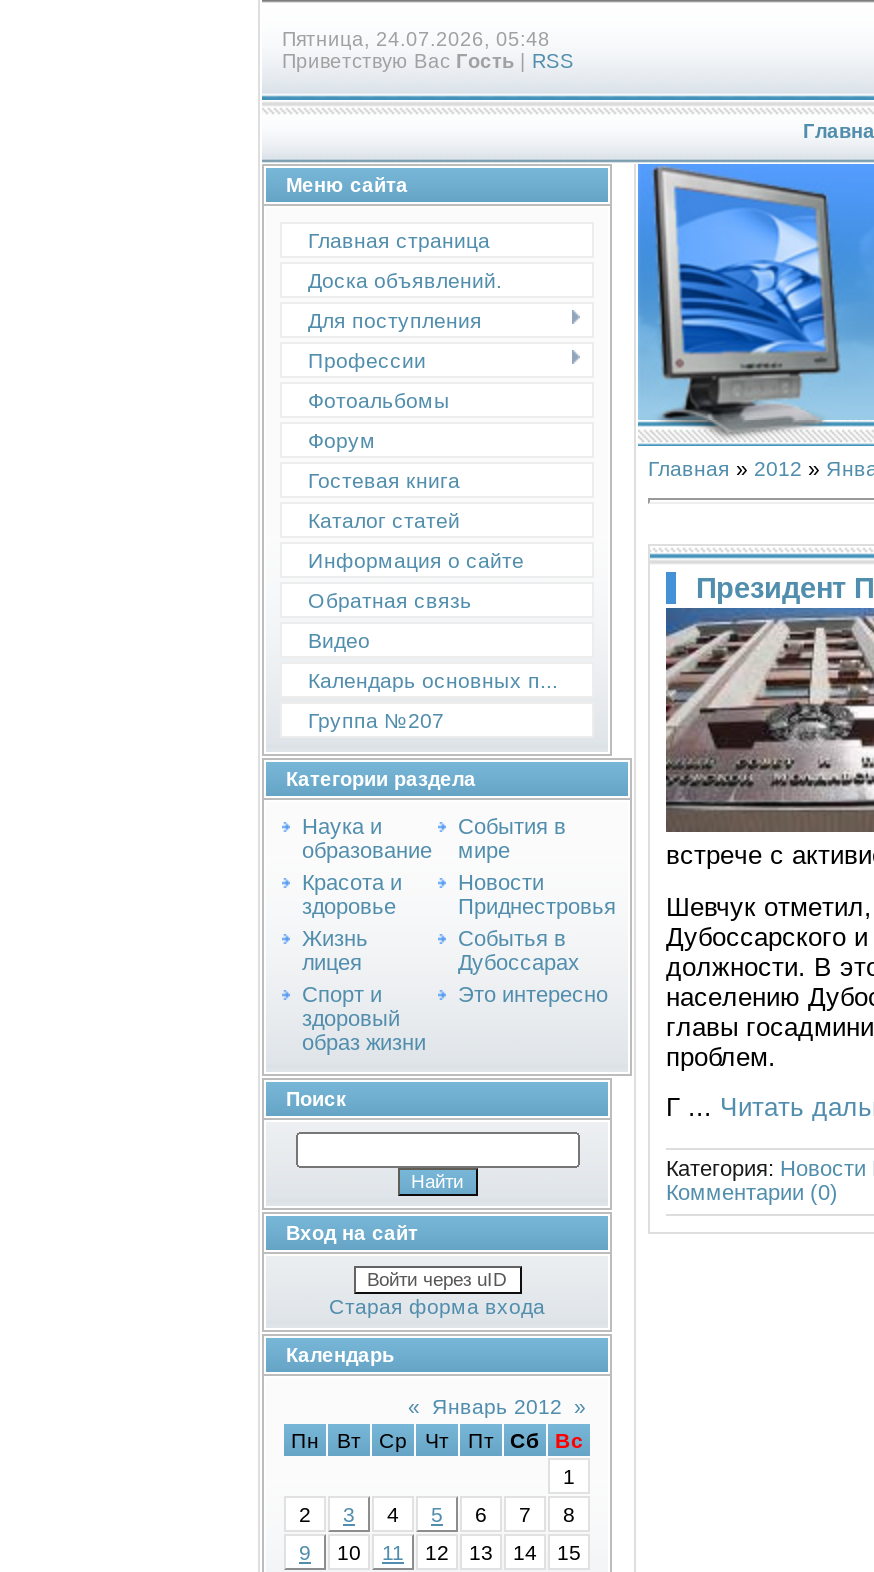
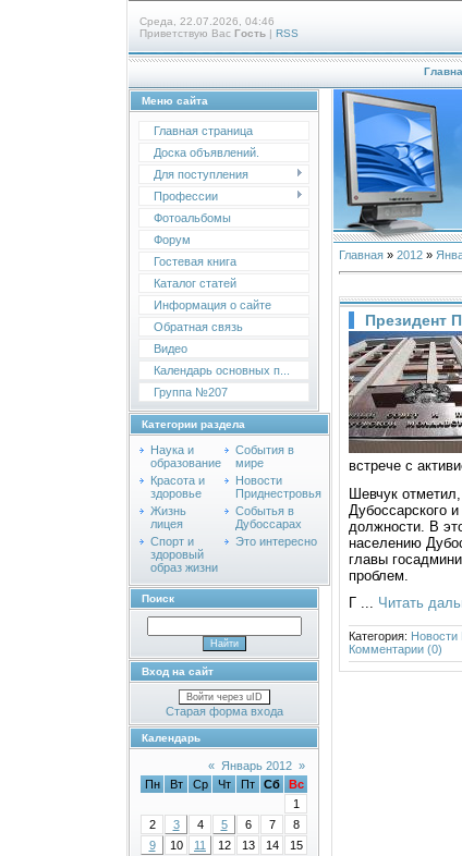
[282,28,550,50] Пятница, 24.07.2026, 05:48 -> [139,15,275,27] Среда, 22.07.2026, 04:46

